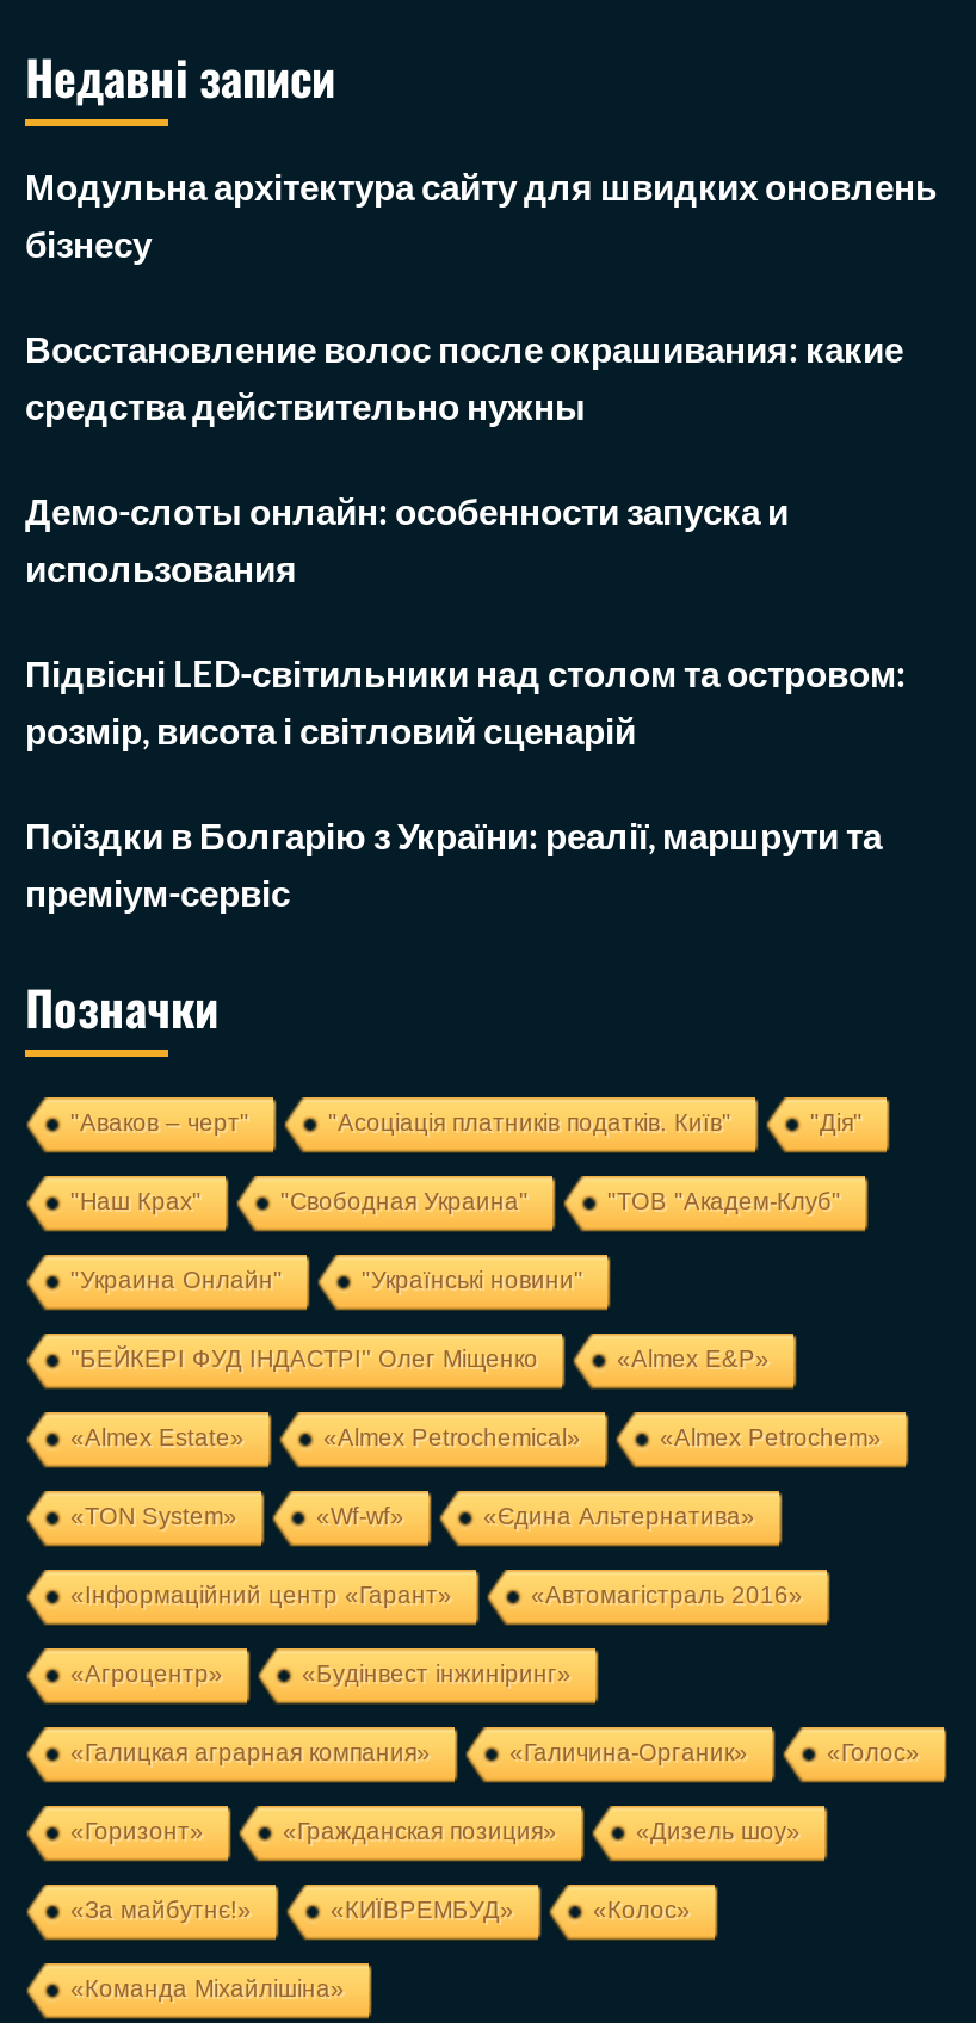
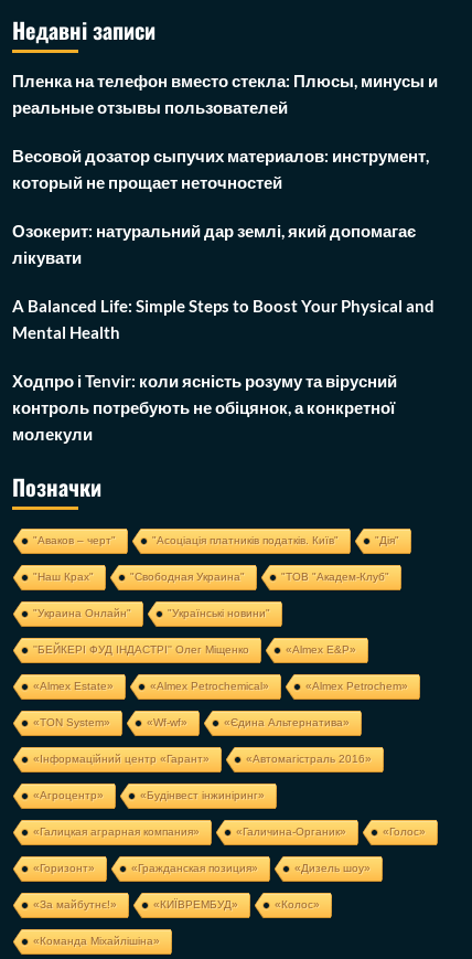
[25,165,937,266] Модульна архітектура сайту для швидких оновлень | бізнесу -> [12,71,438,117] Пленка на телефон вместо стекла: Плюсы, минусы и | реальные отзывы пользователей
[25,328,903,428] Восстановление волос после окрашивания: какие | средства действительно нужны -> [12,146,429,192] Весовой дозатор сыпучих материалов: инструмент, | который не прощает неточностей
[25,490,789,590] Демо-слоты онлайн: особенности запуска и | использования -> [12,221,416,267] Озокерит: натуральний дар землі, який допомагає | лікувати
[25,652,906,752] Підвісні LED-світильники над столом та островом: | розмір, висота і світловий сценарій -> [12,296,435,342] A Balanced Life: Simple Steps to Boost Your Physical and | Mental Health
[25,814,882,914] Поїздки в Болгарію з України: реалії, маршрути та | преміум-сервіс -> [12,371,397,444] Ходпро і Tenvir: коли ясність розуму та вірусний | контроль потребують не обіцянок, а конкретної | молекули

